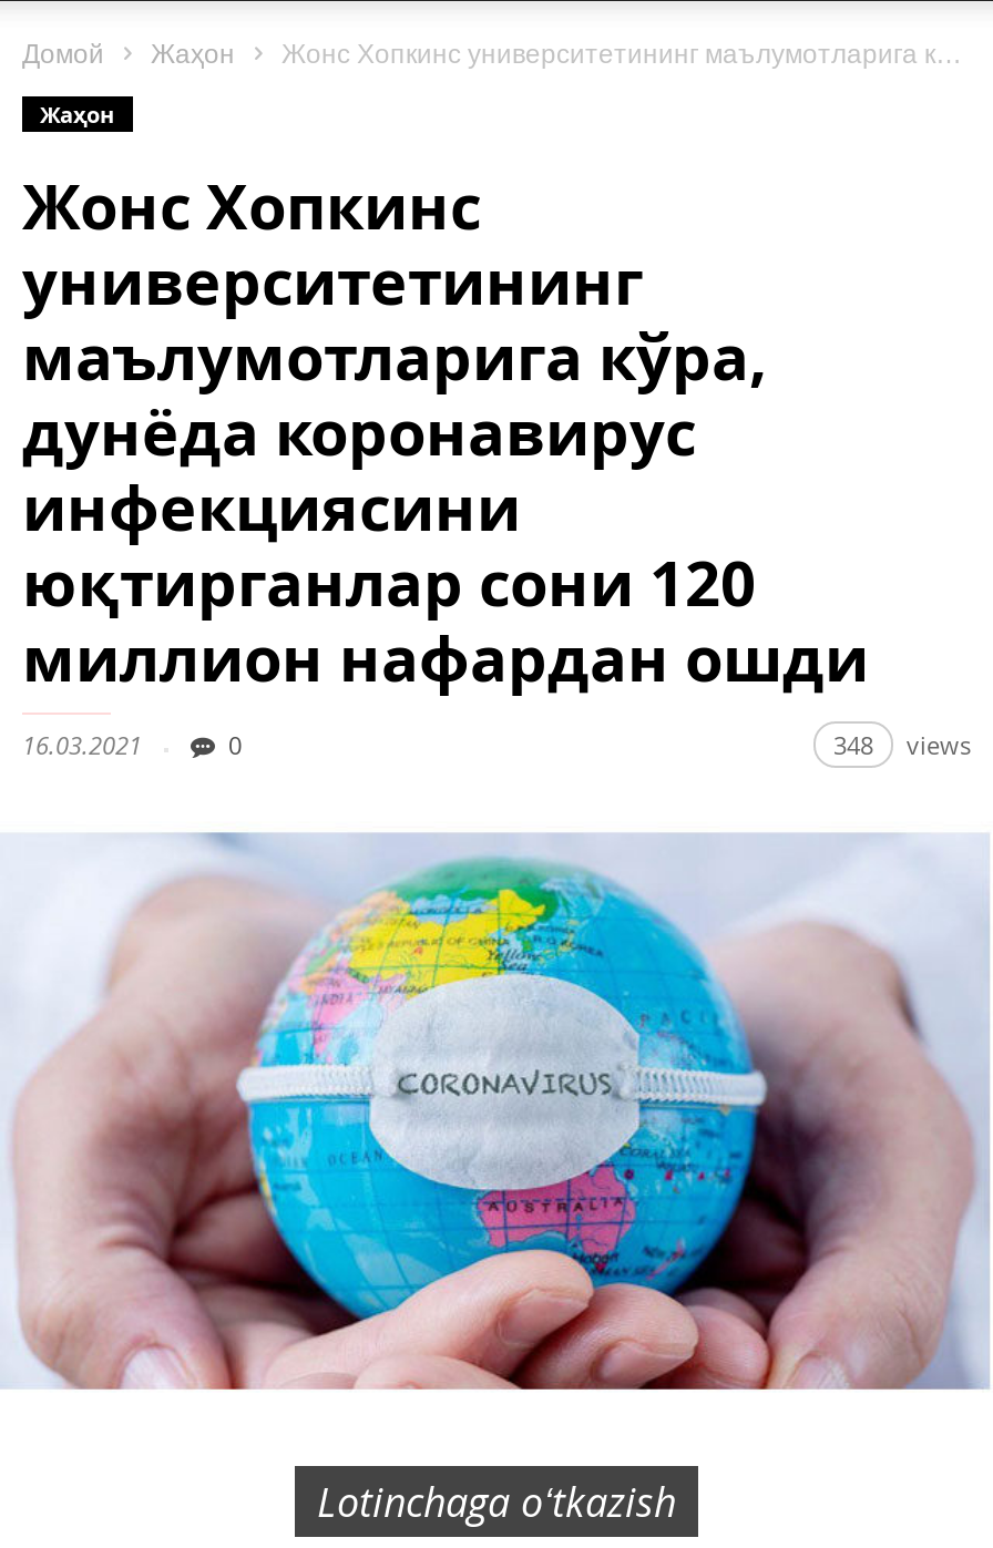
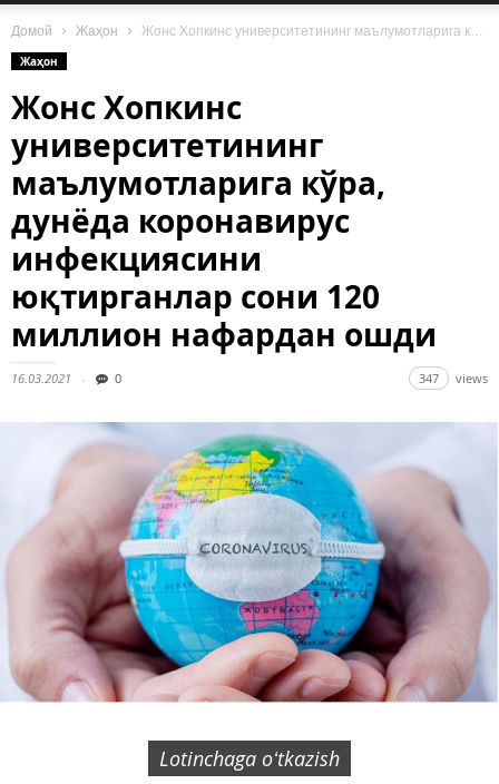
[833,728,971,761] 348 views -> [419,370,488,386] 347 views

